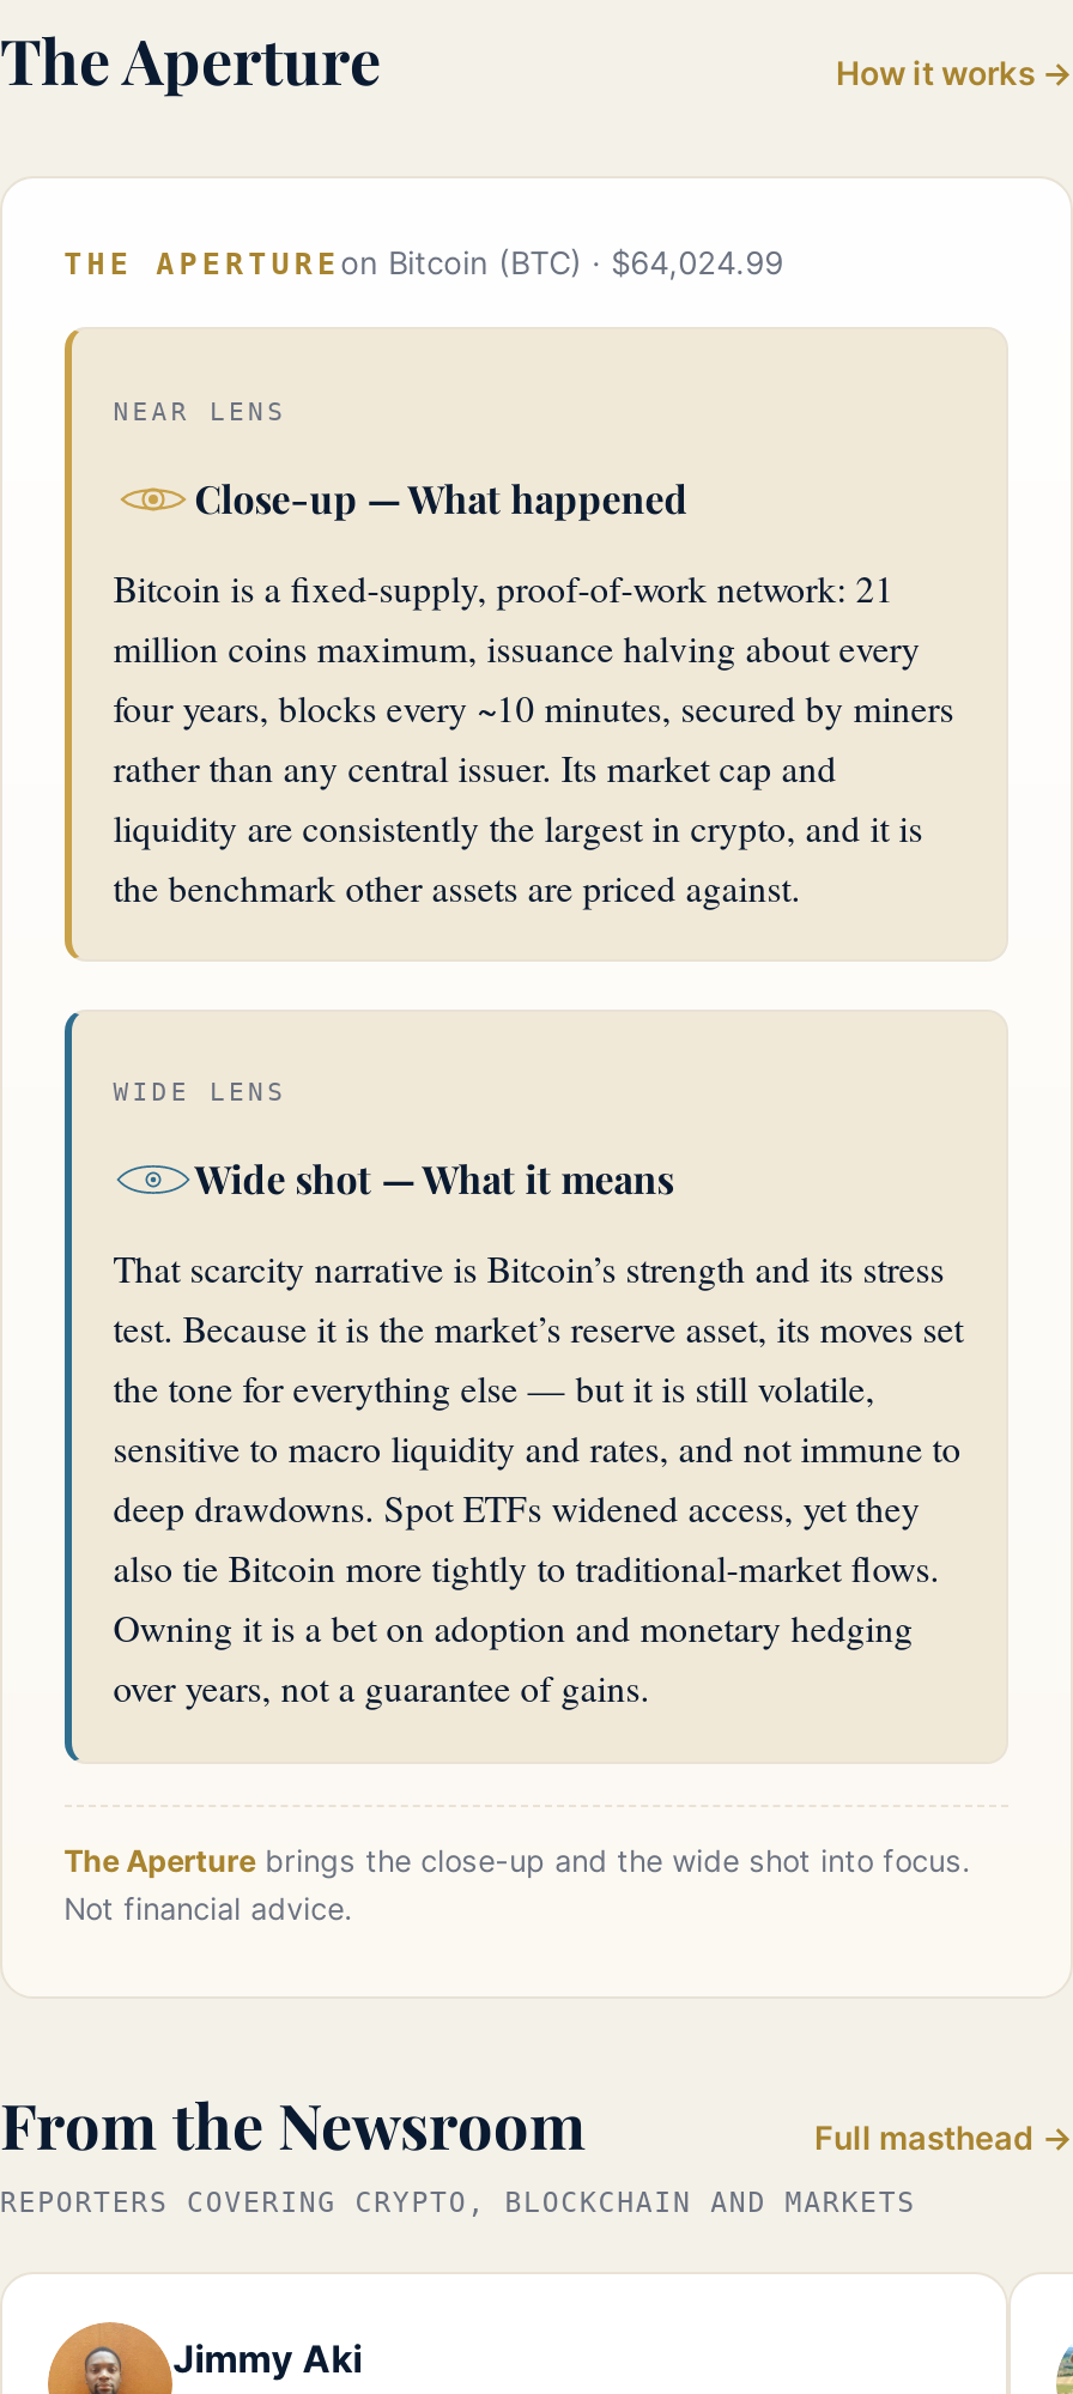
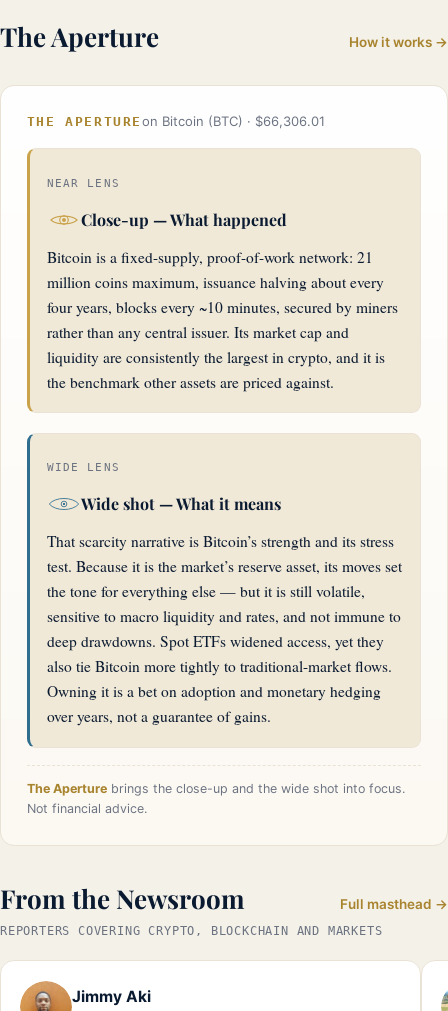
[64,244,783,282] THE APERTURE on Bitcoin (BTC) · $64,024.99 -> [27,113,325,129] THE APERTURE on Bitcoin (BTC) · $66,306.01

